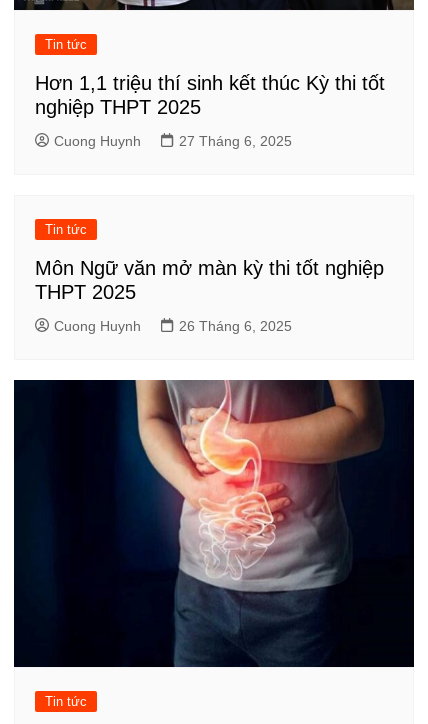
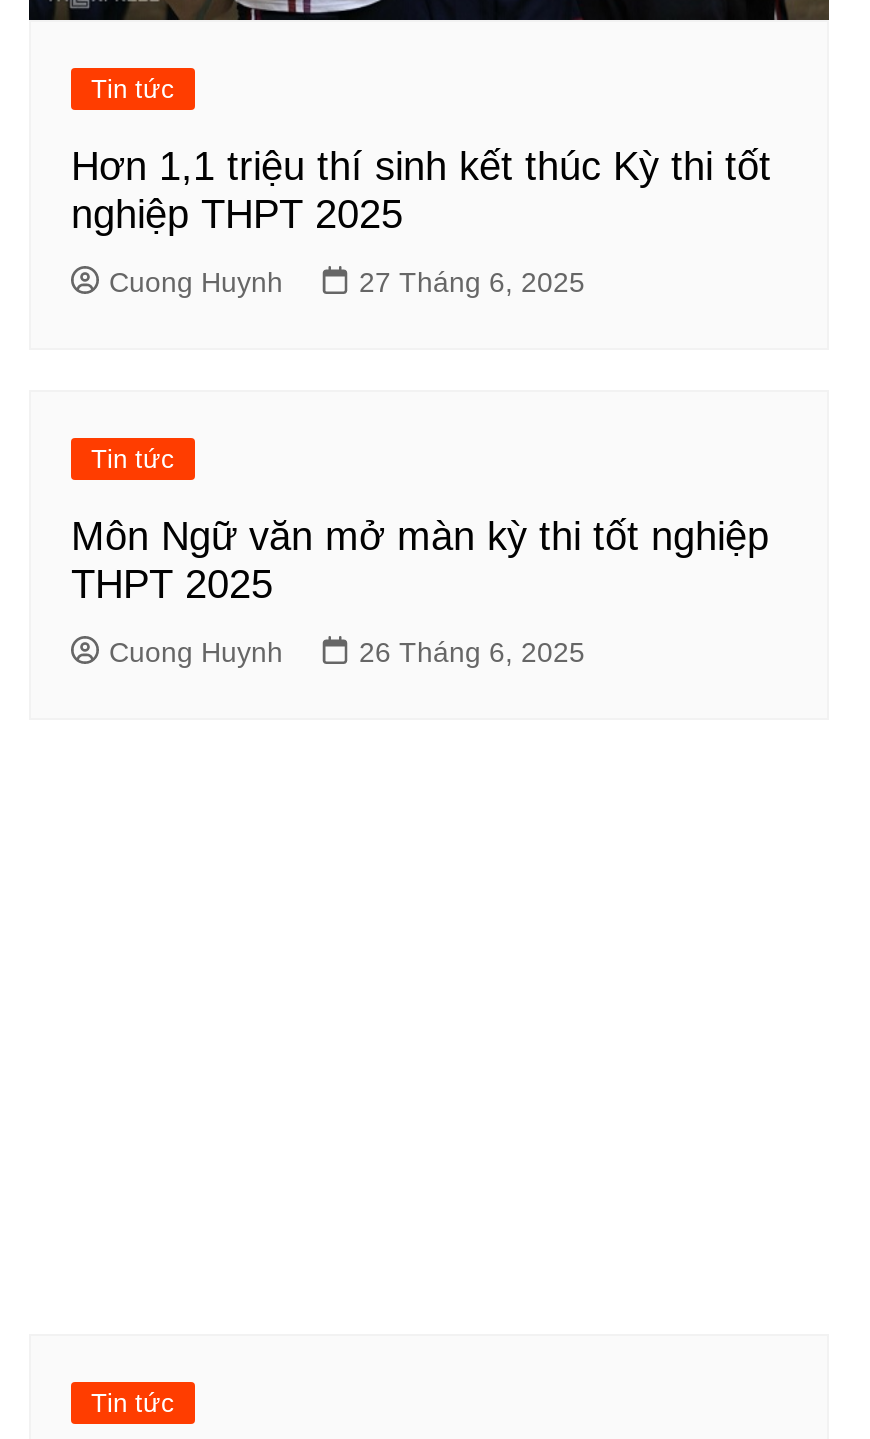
[13,379,415,668] [image] -> none

